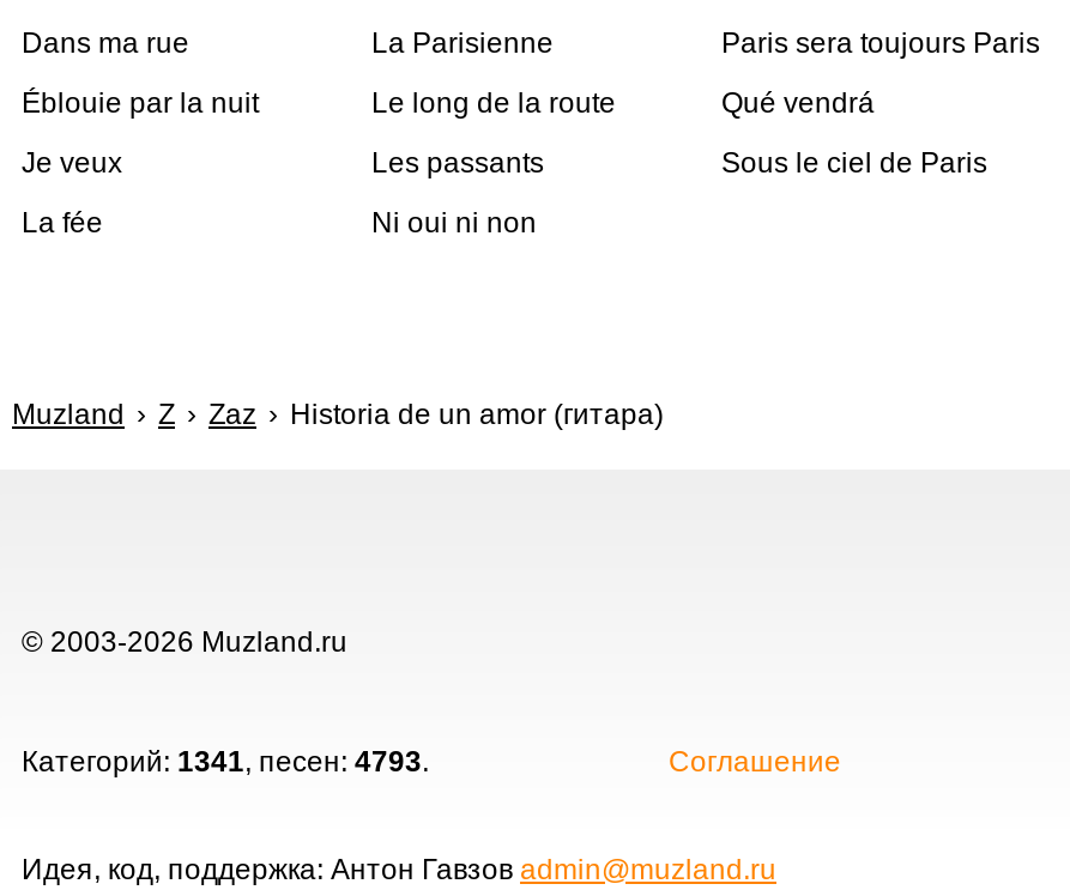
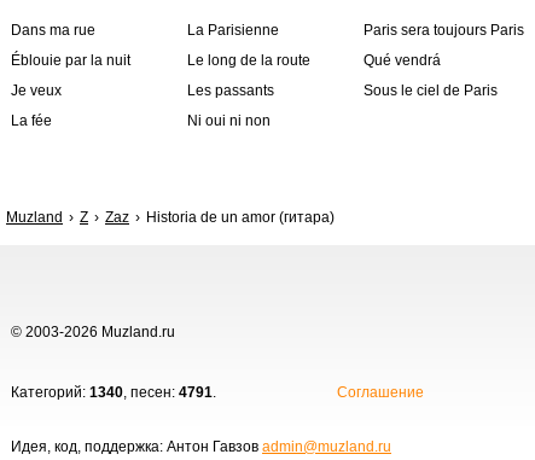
[22,745,429,779] Категорий: 1341, песен: 4793. -> [11,384,216,401] Категорий: 1340, песен: 4791.

